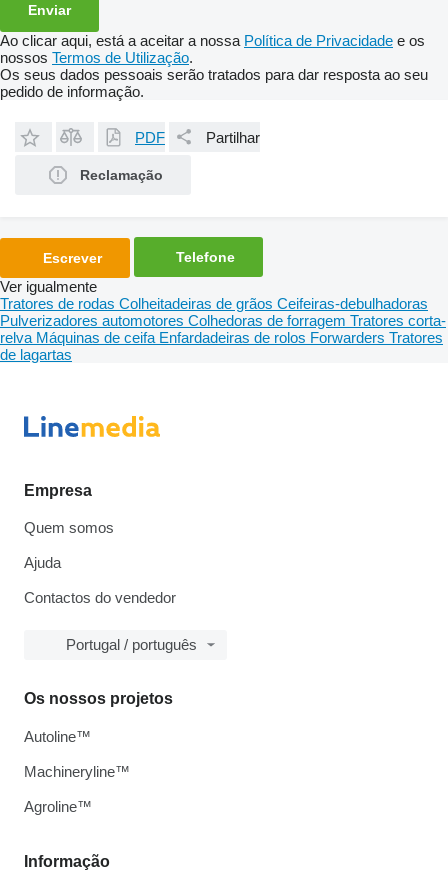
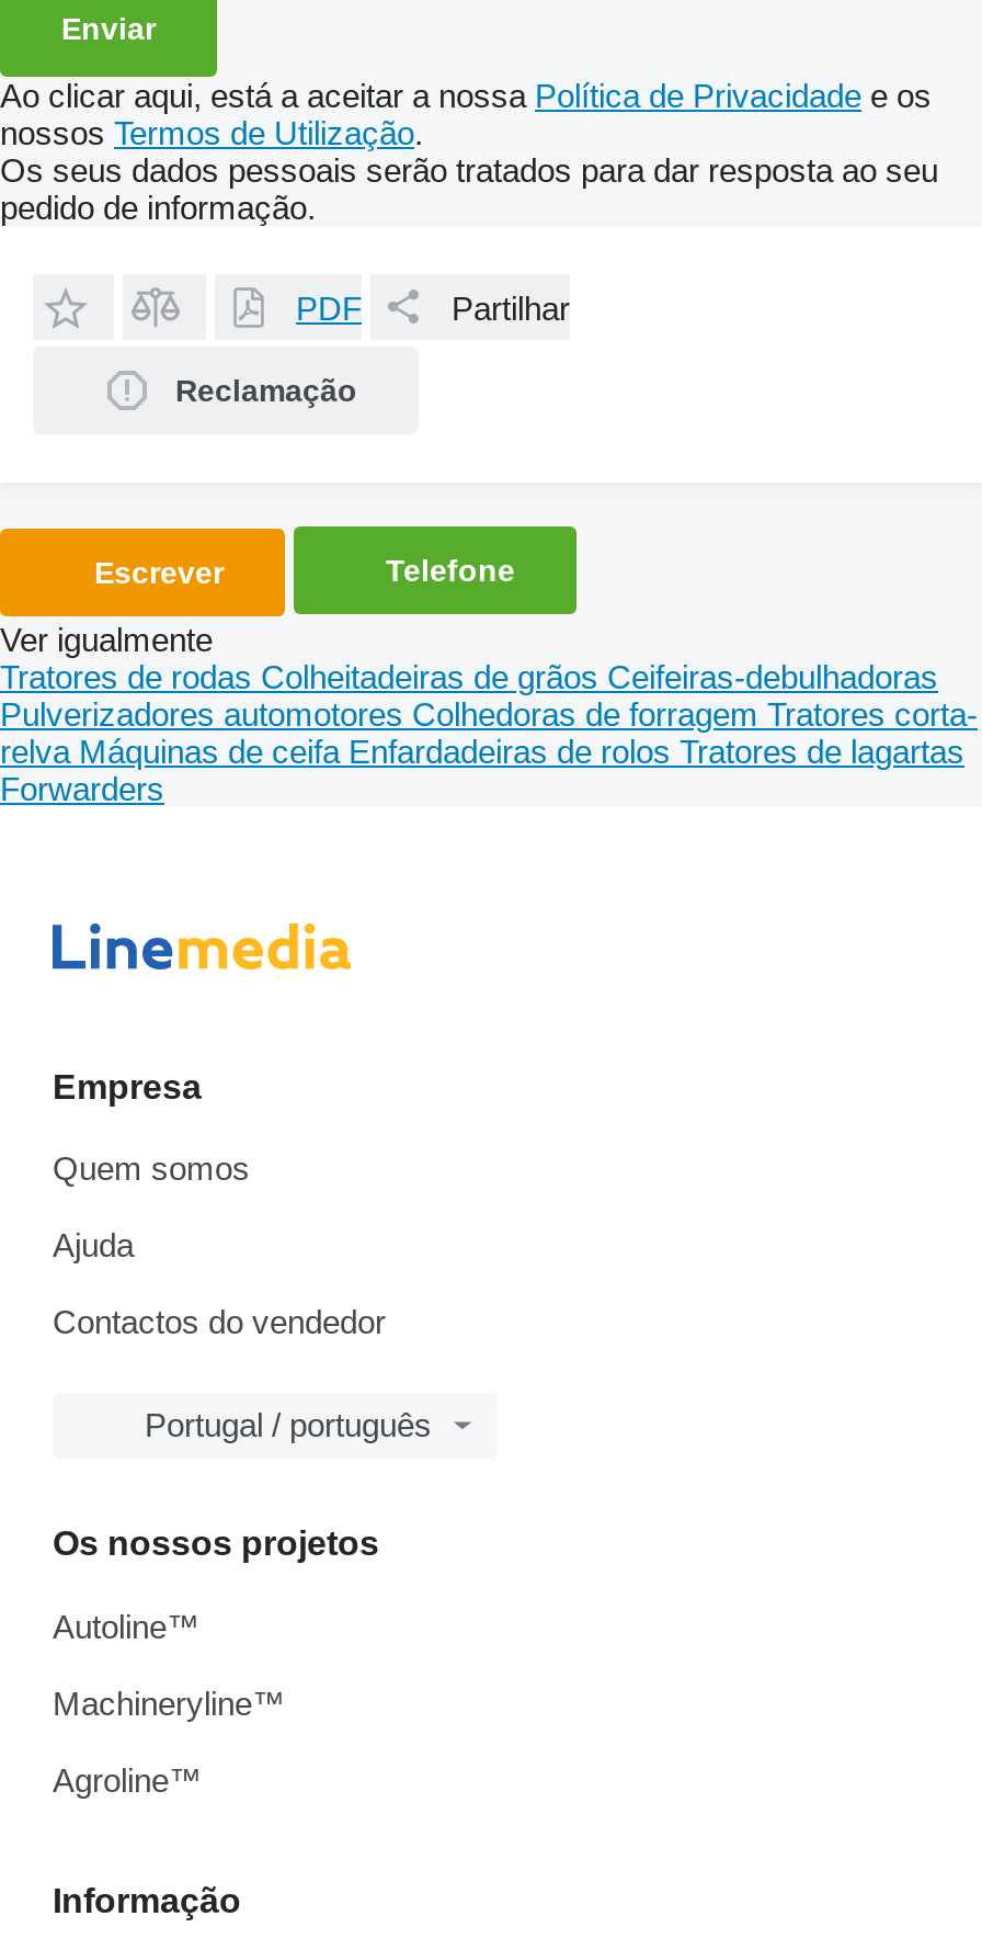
[0,329,443,363] relva Máquinas de ceifa Enfardadeiras de rolos Forwarders Tratores | de lagartas -> [0,733,964,808] relva Máquinas de ceifa Enfardadeiras de rolos Tratores de lagartas | Forwarders

